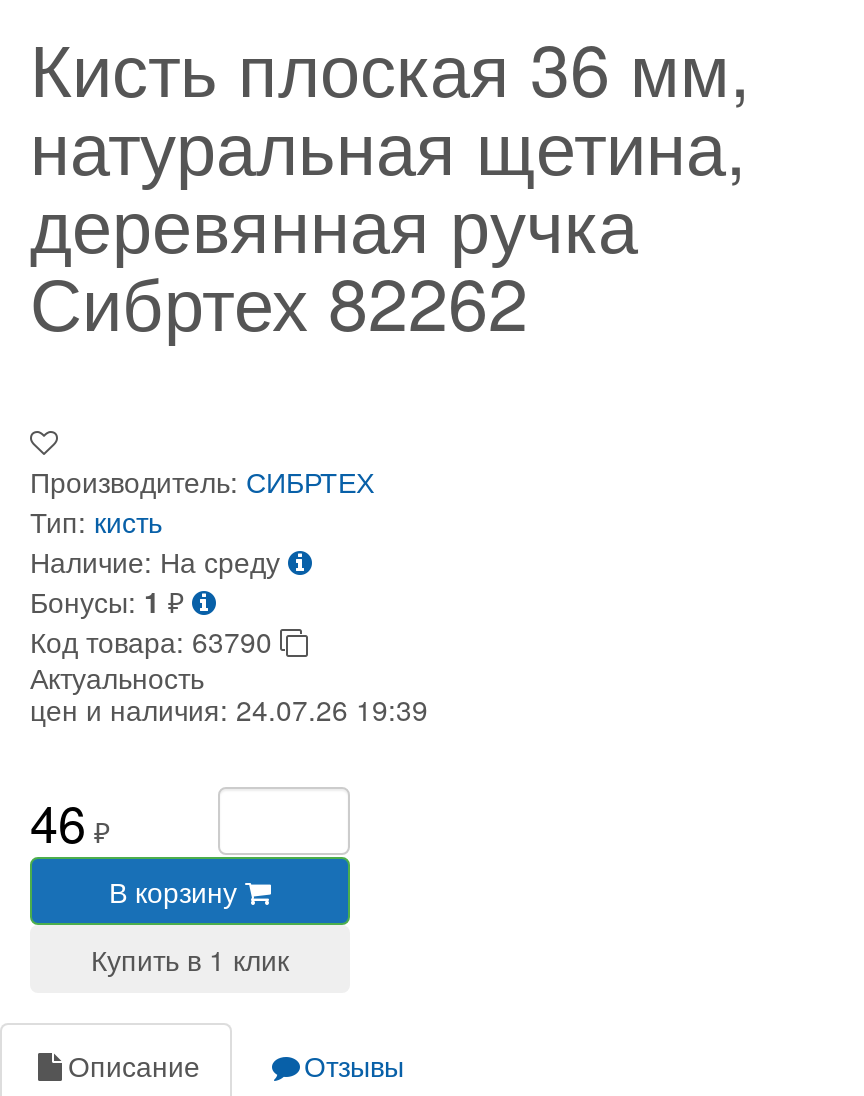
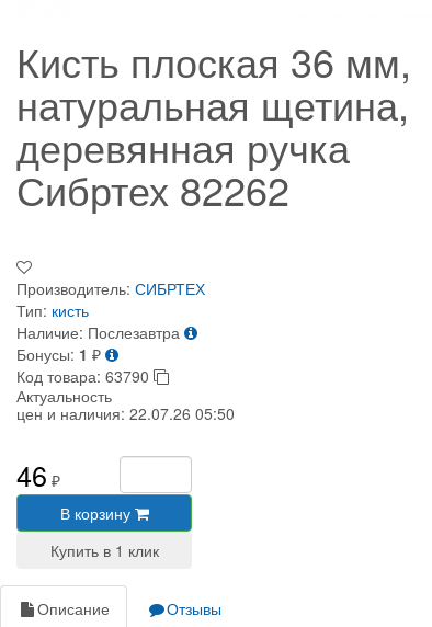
[30,541,280,581] Наличие: На среду -> [16,321,180,343] Наличие: Послезавтра
[30,689,428,729] цен и наличия: 24.07.26 19:39 -> [16,402,235,424] цен и наличия: 22.07.26 05:50

